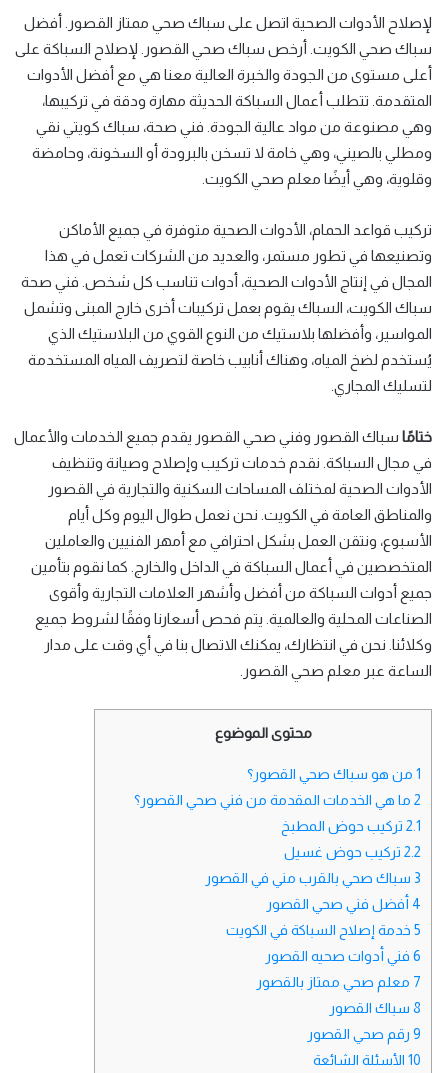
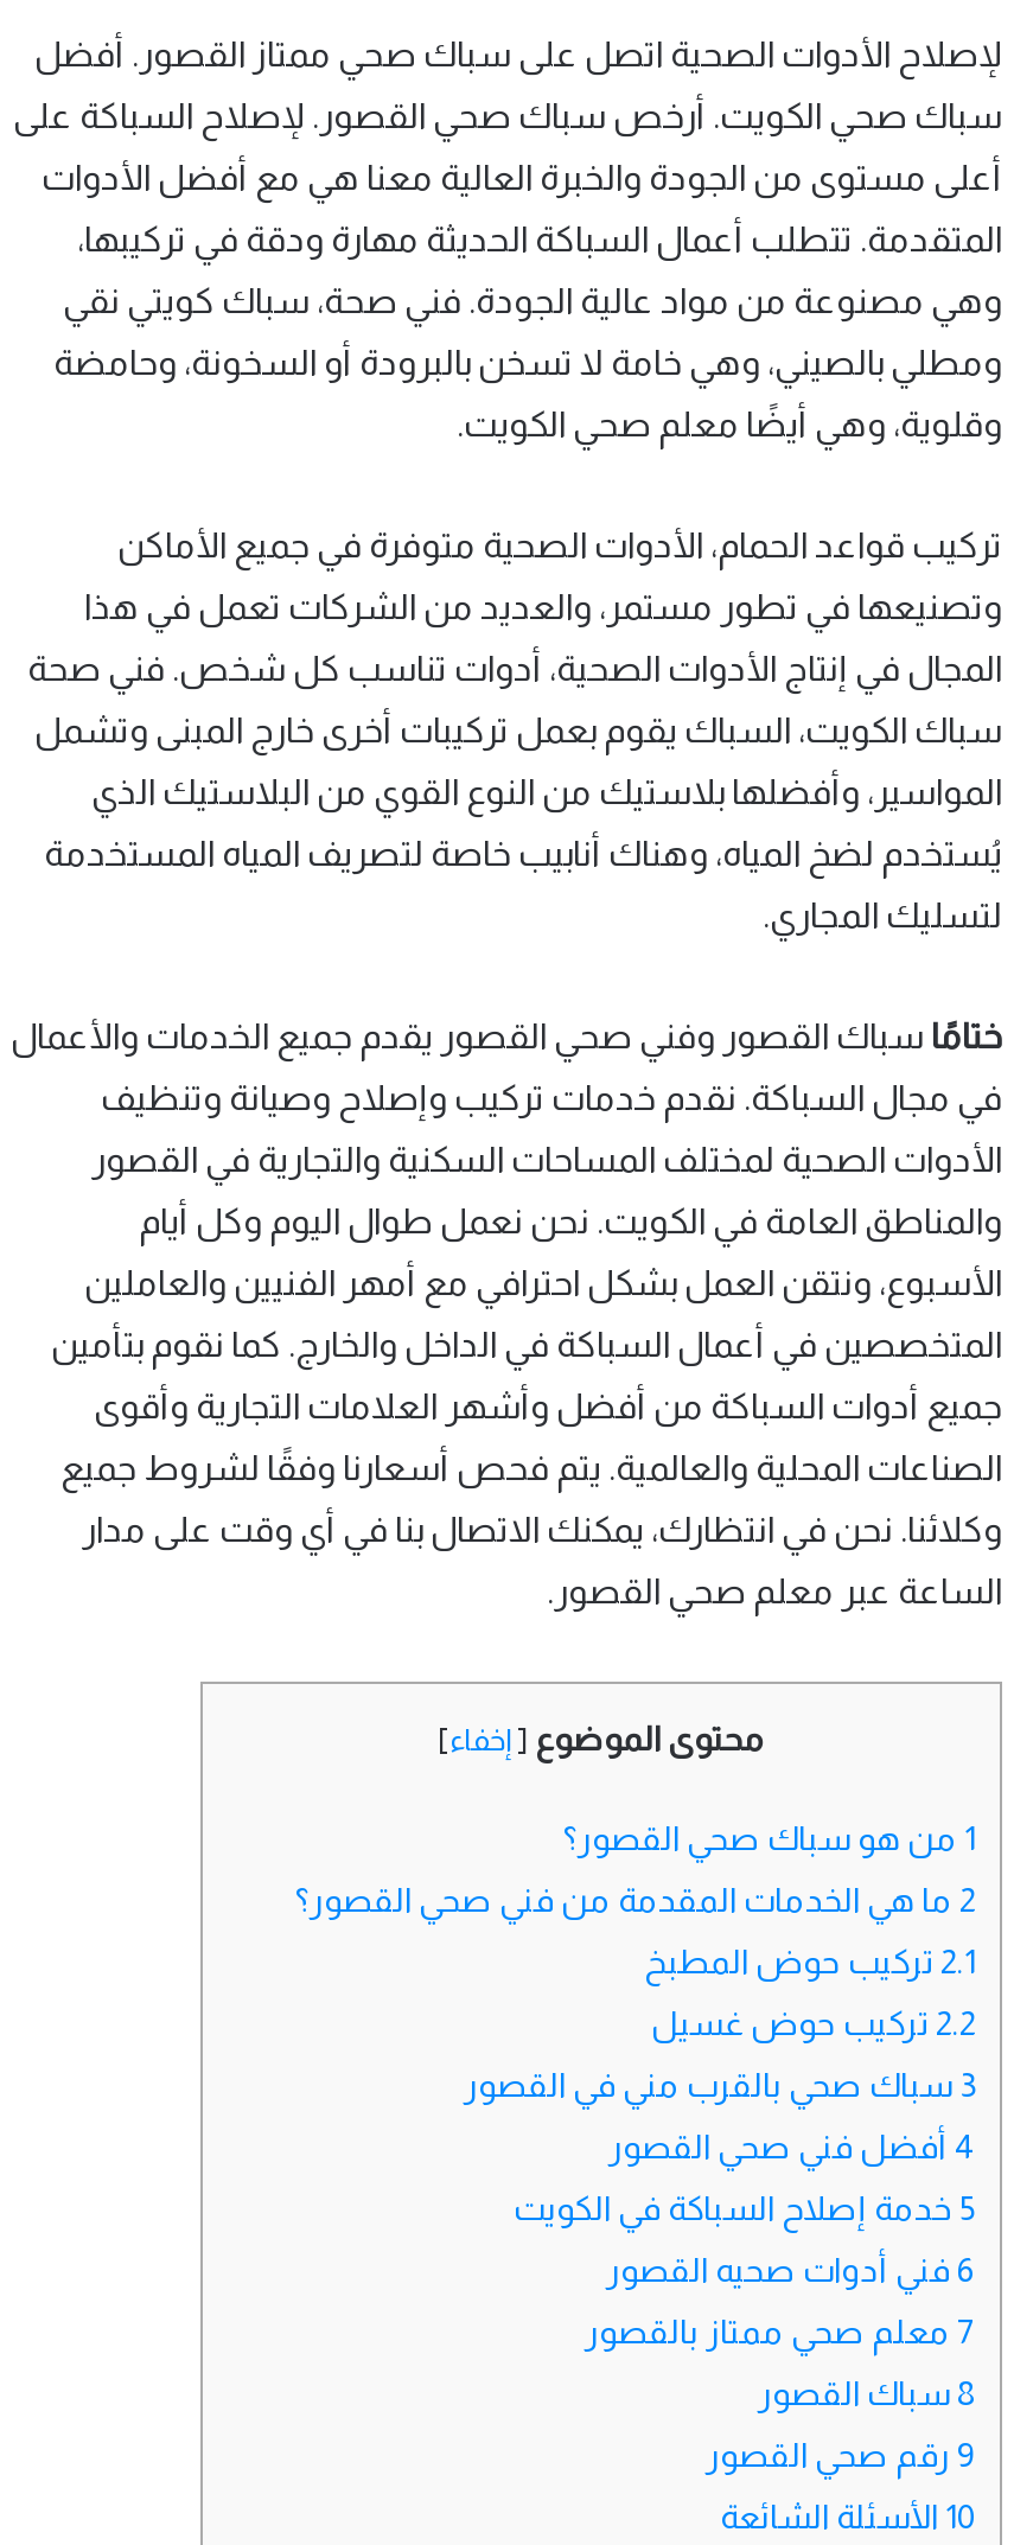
[214,725,311,741] محتوى الموضوع -> [438,1720,765,1758] محتوى الموضوع [إخفاء]

